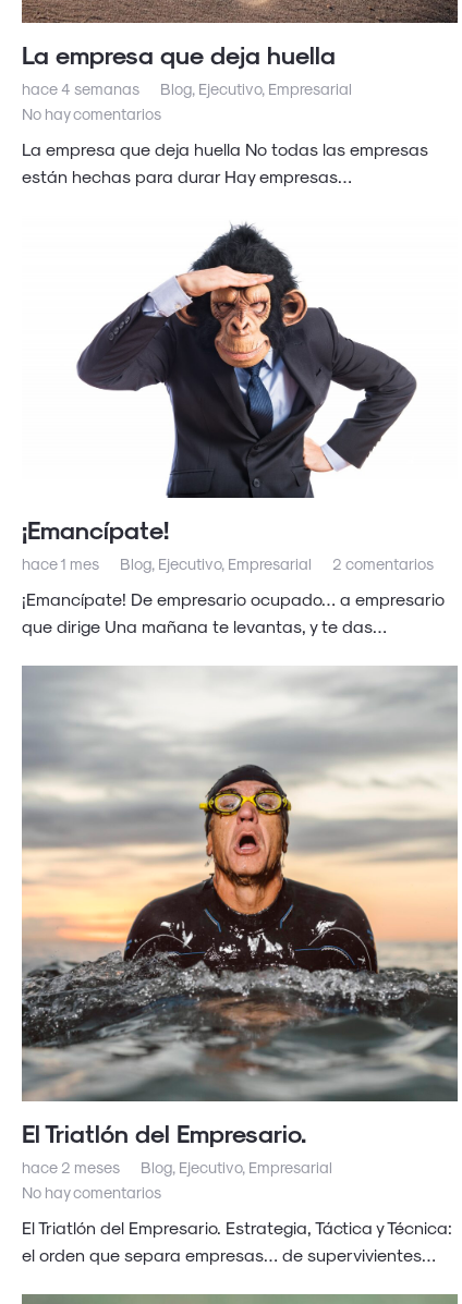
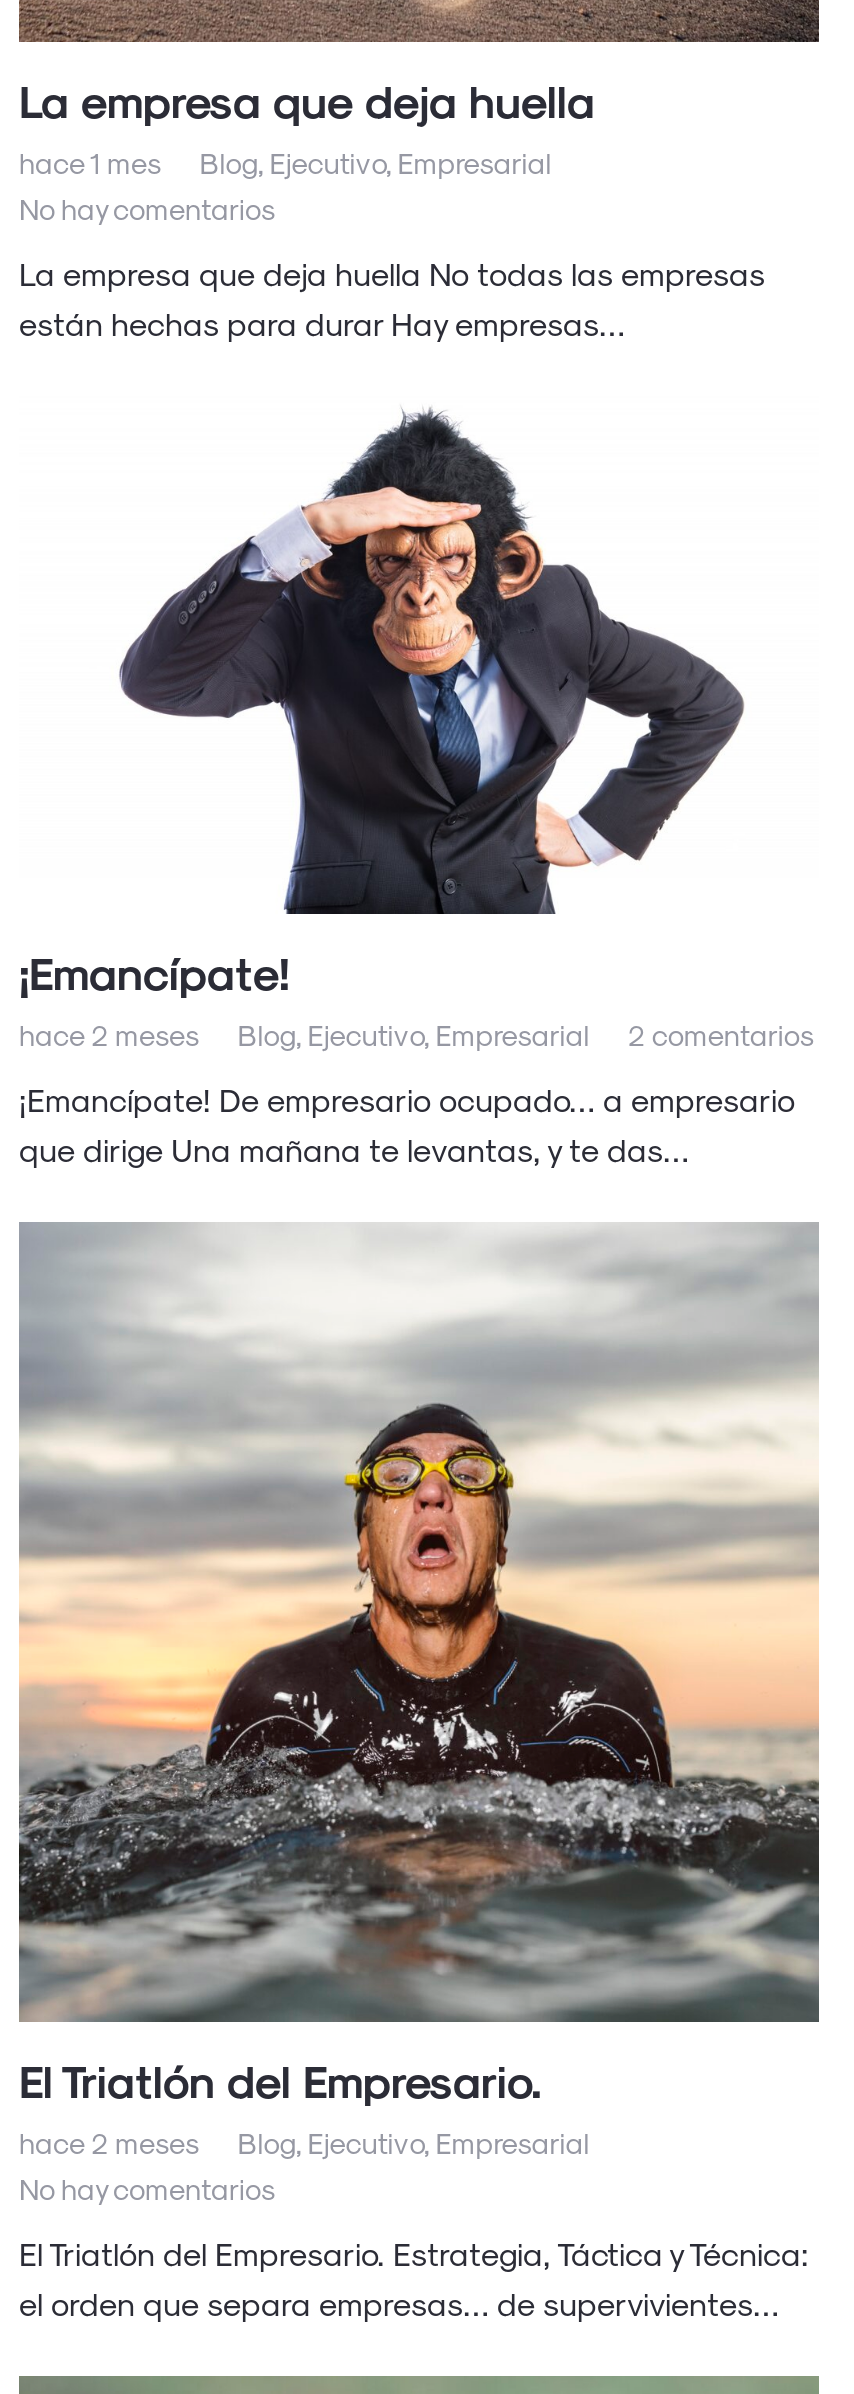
[22,78,352,98] hace 4 semanas Blog, Ejecutivo, Empresarial -> [19,143,551,179] hace 1 mes Blog, Ejecutivo, Empresarial
[22,553,434,573] hace 1 mes Blog, Ejecutivo, Empresarial 2 comentarios -> [19,1016,814,1052] hace 2 meses Blog, Ejecutivo, Empresarial 2 comentarios

